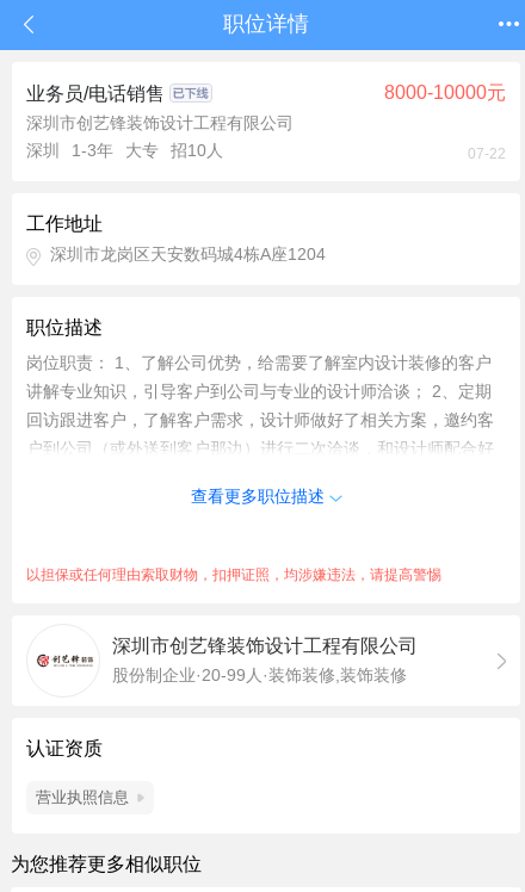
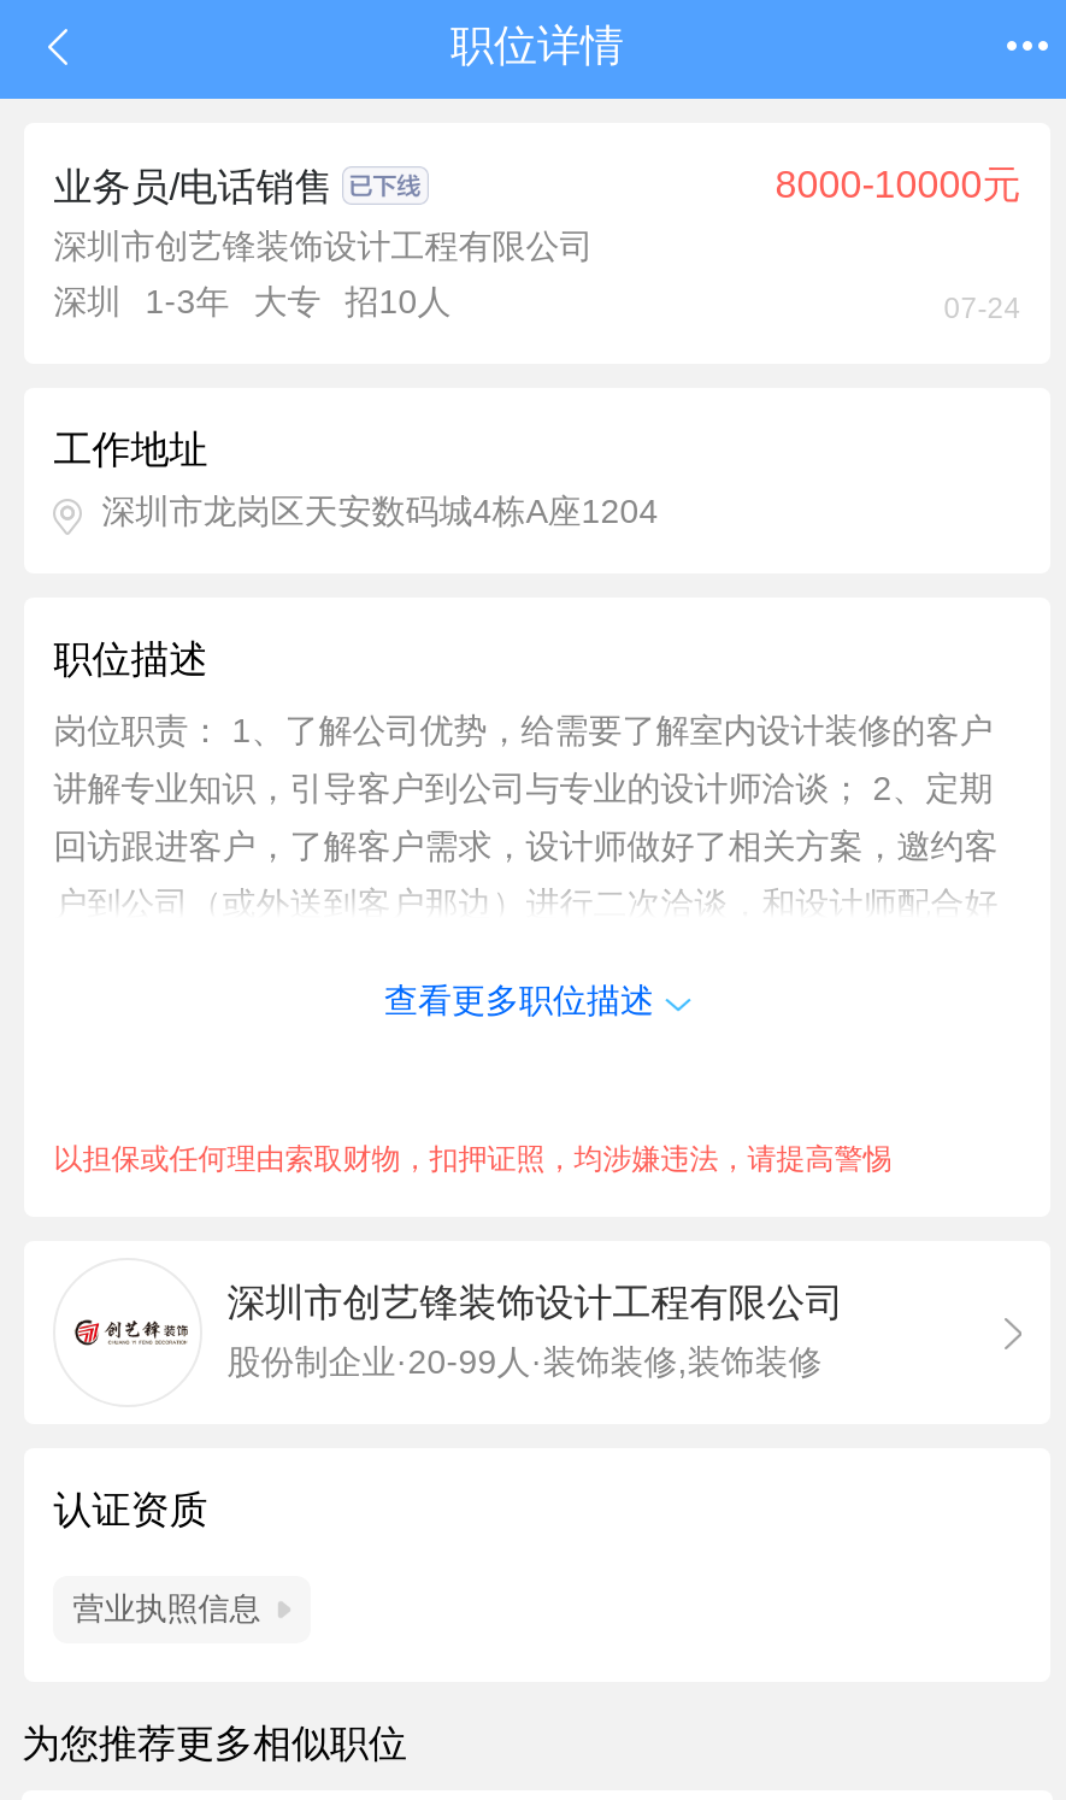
[467,145,506,162] 07-22 -> [944,292,1021,325] 07-24

